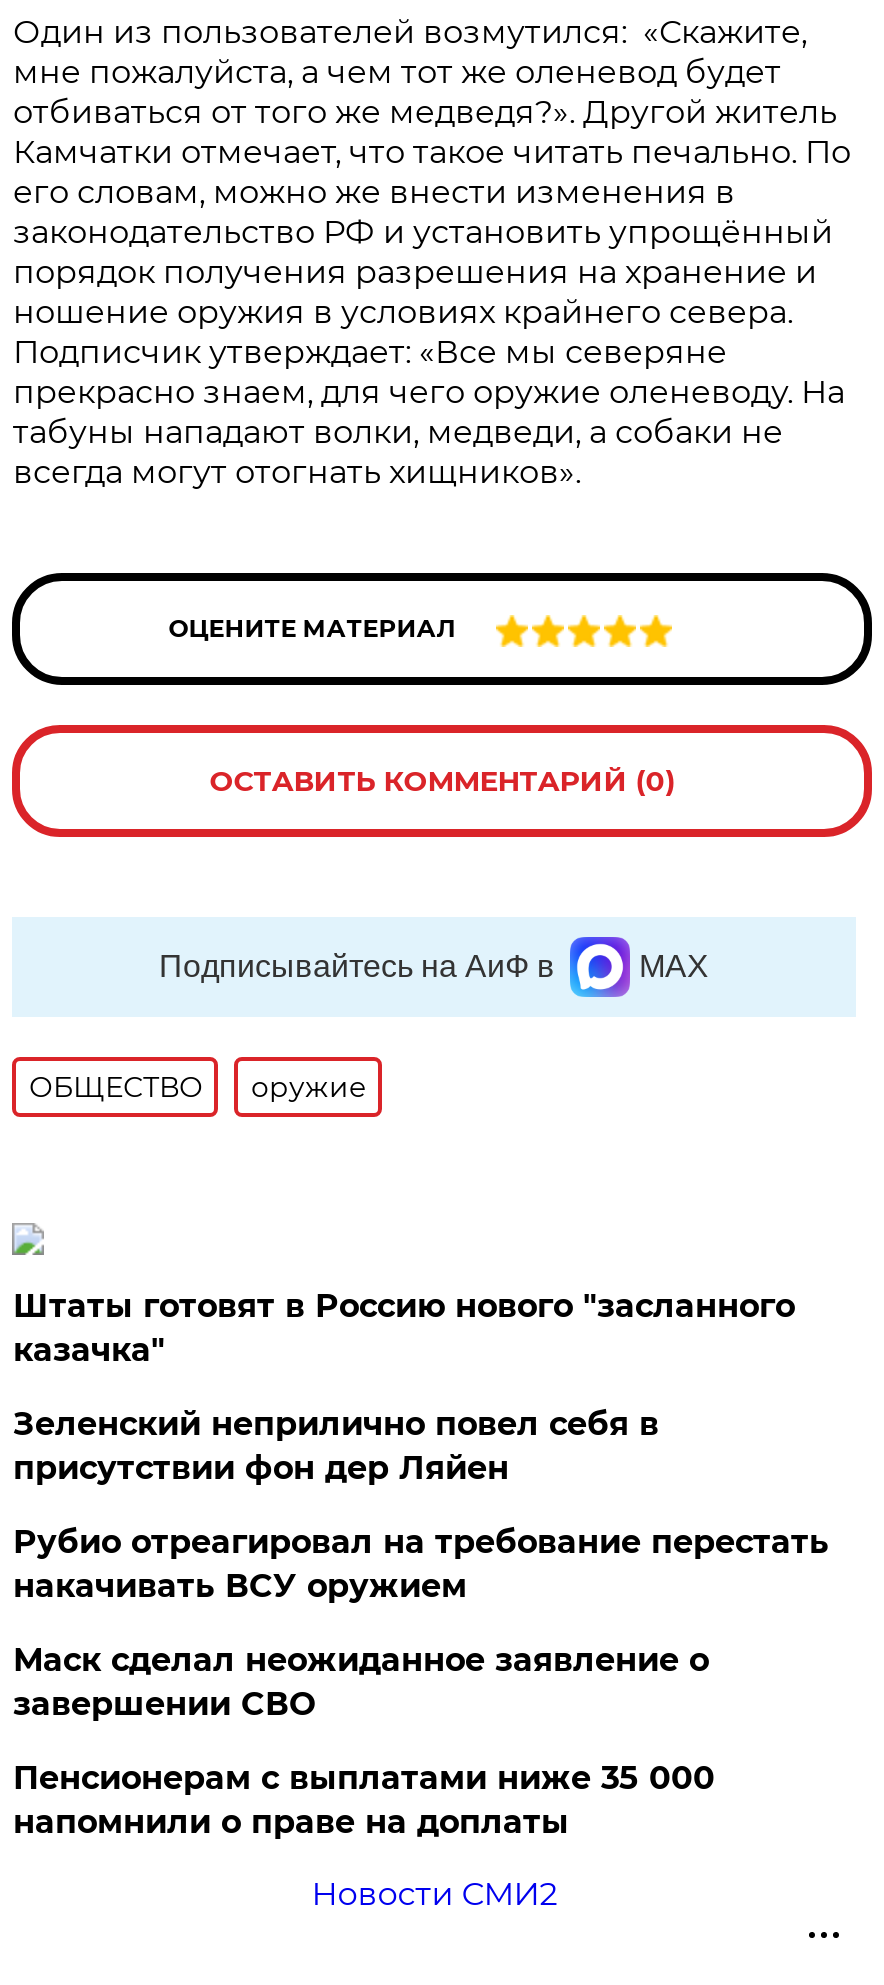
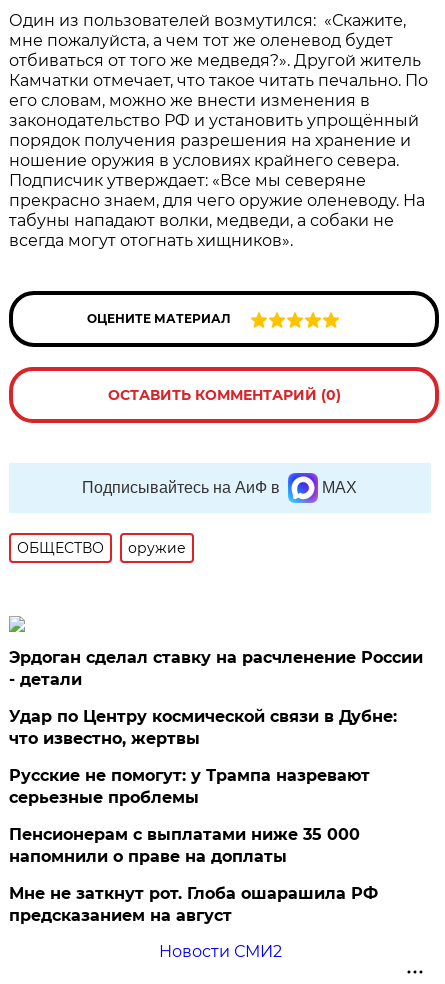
[13,1287,829,1723] Штаты готовят в Россию нового "засланного | казачка" | Зеленский неприлично повел cебя в | присутствии фон дер Ляйен | Рубио отреагировал на требование перестать | накачивать ВСУ оружием | Маск сделал неожиданное заявление о | завершении СВО -> [9,648,423,807] Эрдоган сделал ставку на расчленение России | - детали | Удар по Центру космической связи в Дубне: | что известно, жертвы | Русские не помогут: у Трампа назревают | серьезные проблемы
moved [13,1759,715,1841] -> [9,825,360,866]: Пенсионерам с выплатами ниже 35 000 | напомнили о праве на доплаты
none -> [9,884,378,925] Мне не заткнут рот. Глоба ошарашила РФ | предсказанием на август

